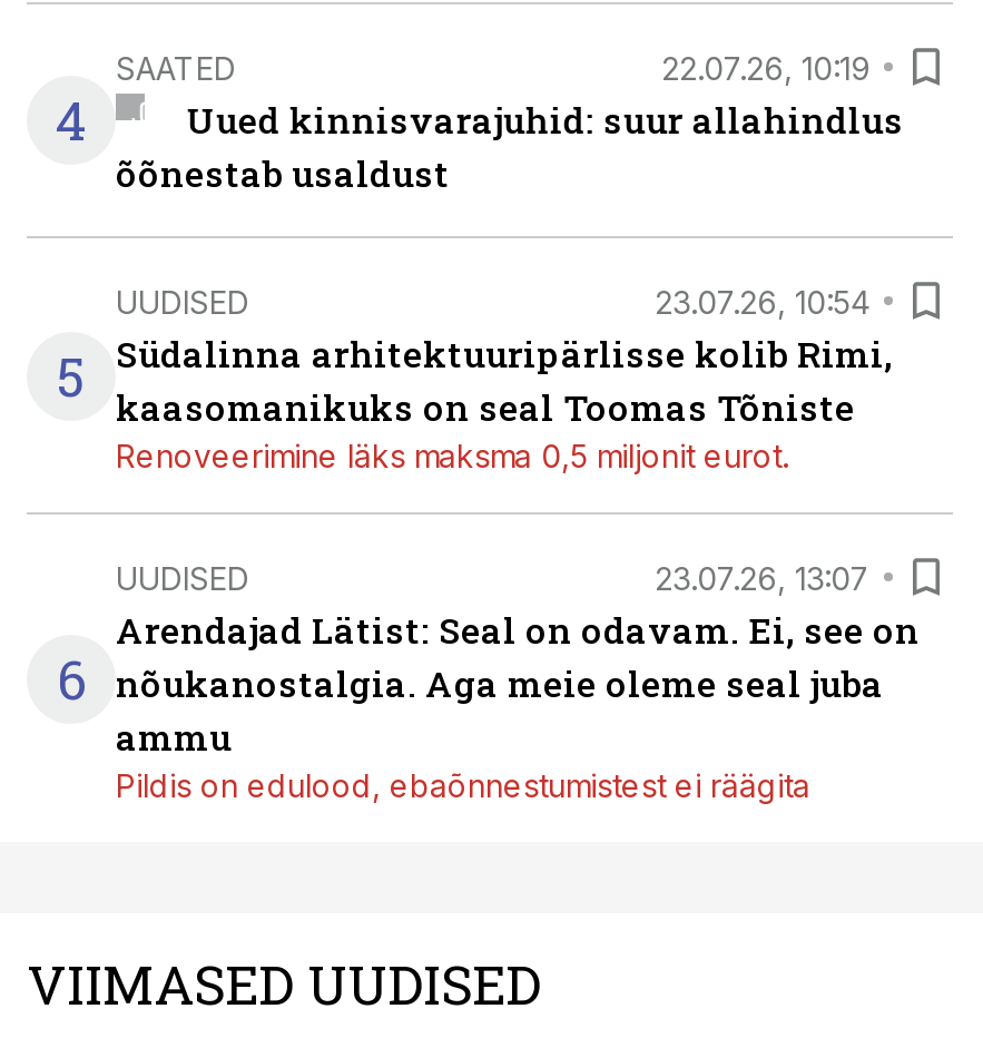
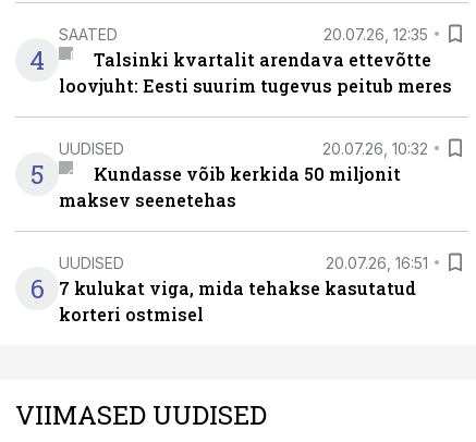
[116,48,904,196] 22.07.26, 10:19 | Uued kinnisvarajuhid: suur allahindlus | õõnestab usaldust -> [59,24,452,97] 20.07.26, 12:35 | Talsinki kvartalit arendava ettevõtte | loovjuht: Eesti suurim tugevus peitub meres
[116,282,893,474] 23.07.26, 10:54 | Südalinna arhitektuuripärlisse kolib Rimi, | kaasomanikuks on seal Toomas Tõniste | Renoveerimine läks maksma 0,5 miljonit eurot. -> [59,139,428,211] 20.07.26, 10:32 | Kundasse võib kerkida 50 miljonit | maksev seenetehas
[116,558,920,804] 23.07.26, 13:07 | Arendajad Lätist: Seal on odavam. Ei, see on | nõukanostalgia. Aga meie oleme seal juba | ammu | Pildis on edulood, ebaõnnestumistest ei räägita -> [59,253,428,326] 20.07.26, 16:51 | 7 kulukat viga, mida tehakse kasutatud | korteri ostmisel

